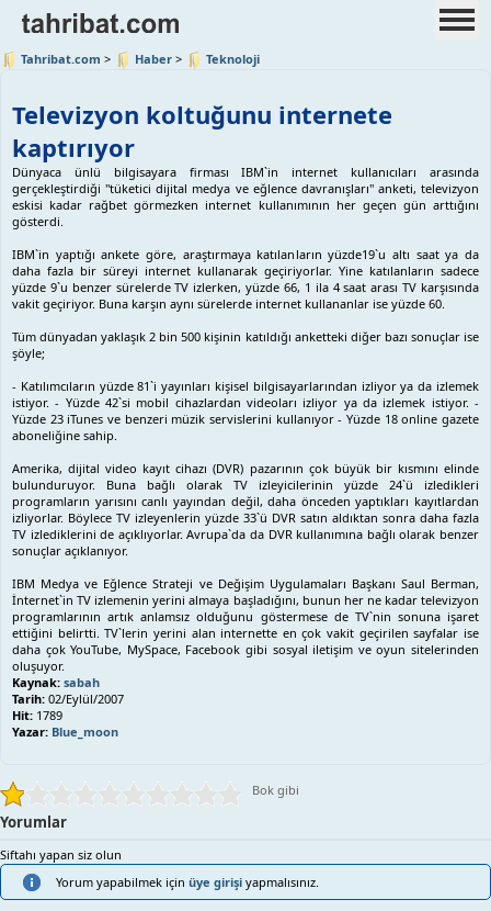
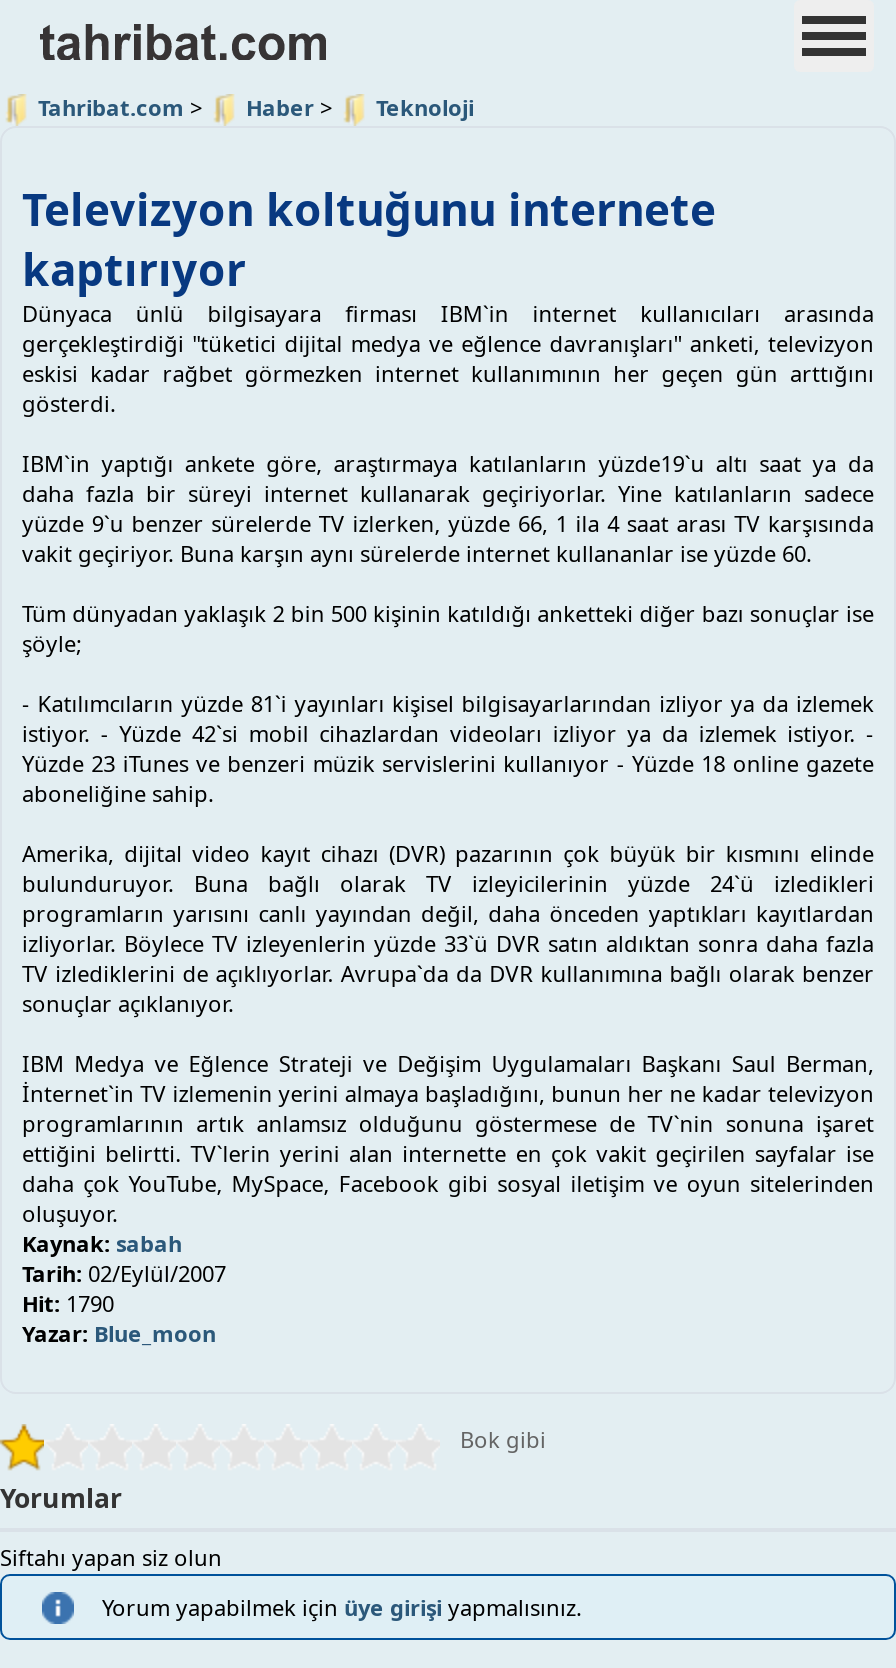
[12,707,62,724] Hit: 1789 -> [22,1289,114,1319] Hit: 1790

